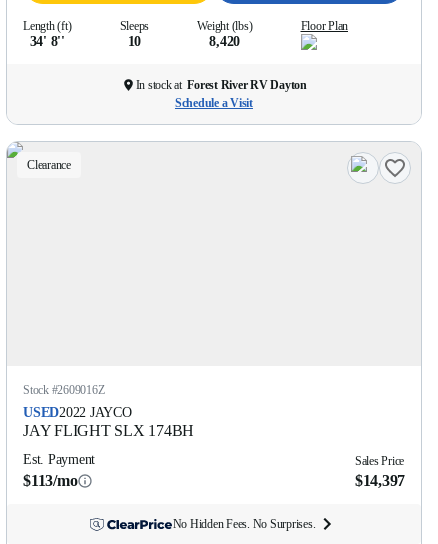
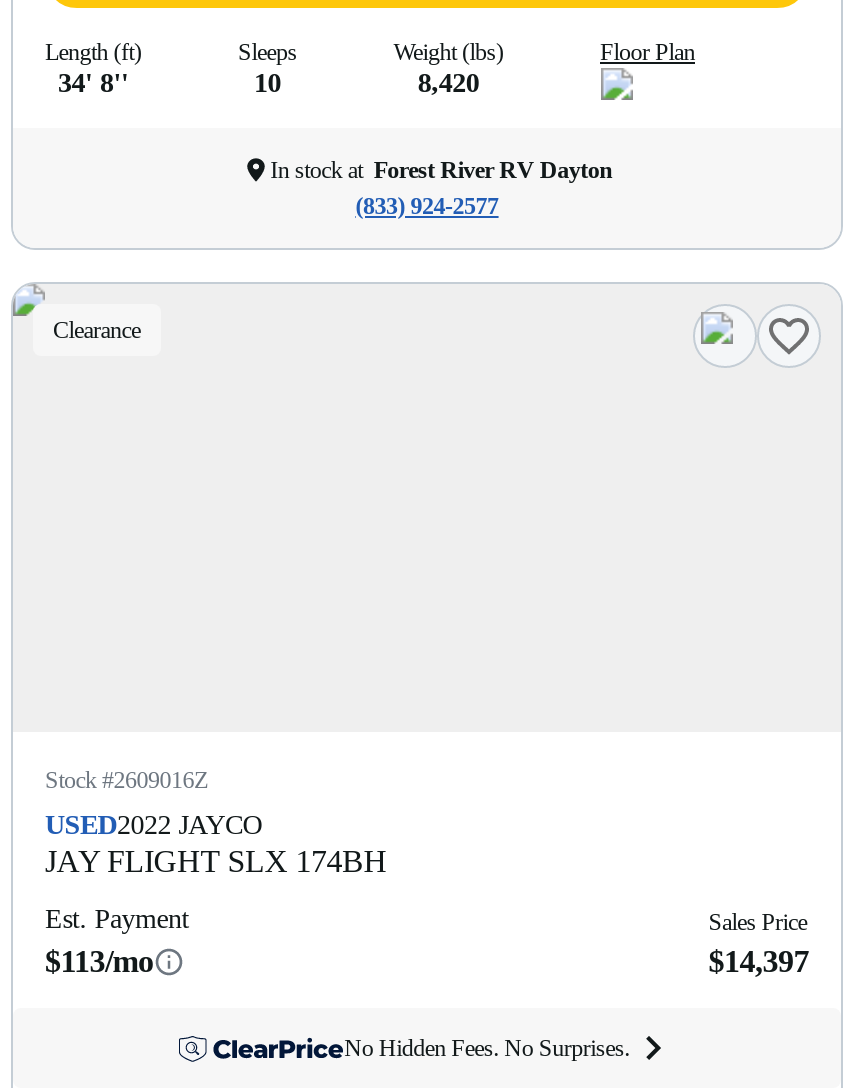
[175,96,253,110] Schedule a Visit -> [355,192,498,220] (833) 924-2577

